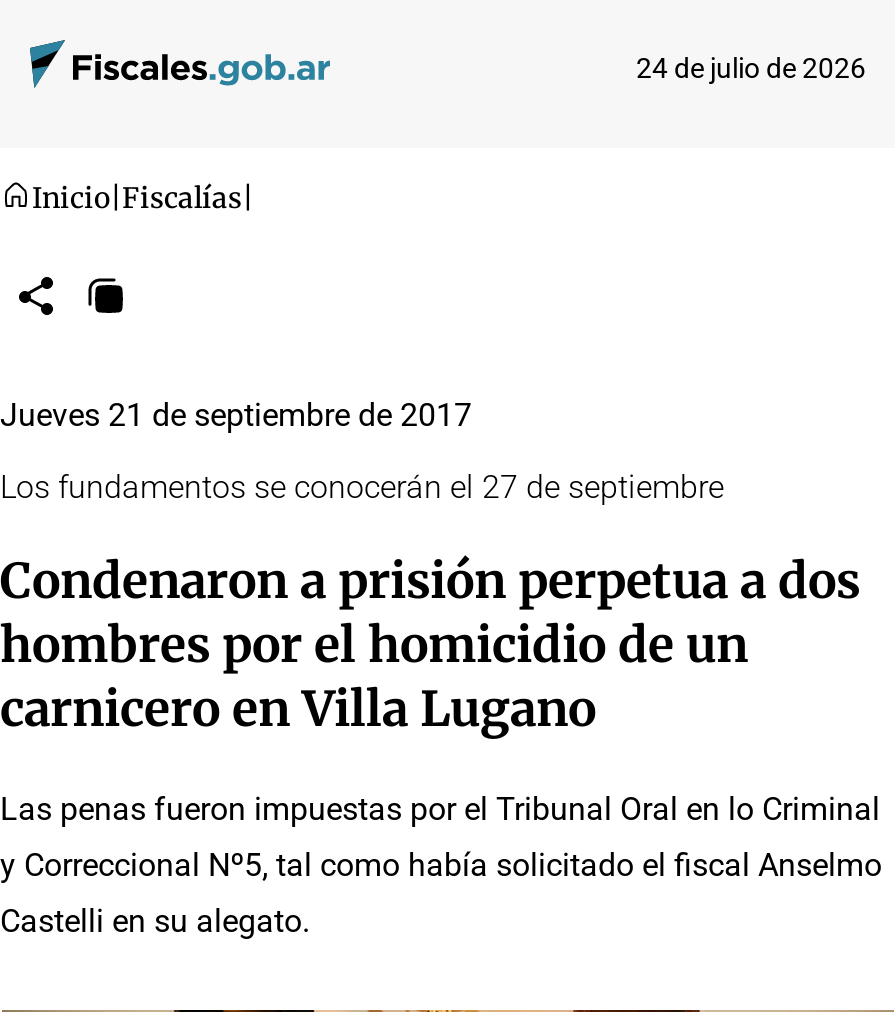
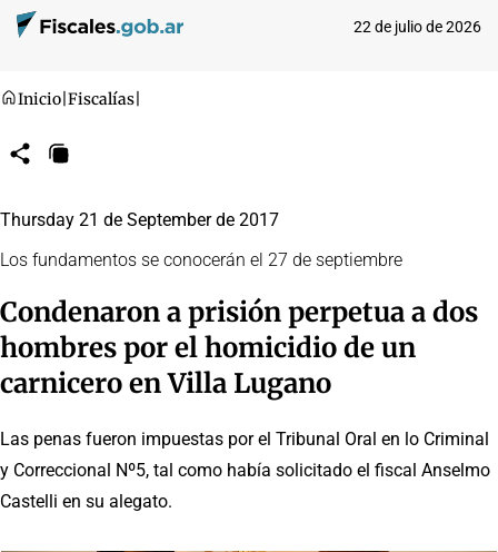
[636,52,866,84] 24 de julio de 2026 -> [353,18,481,36] 22 de julio de 2026
[0,396,472,434] Jueves 21 de septiembre de 2017 -> [0,209,279,230] Thursday 21 de September de 2017

